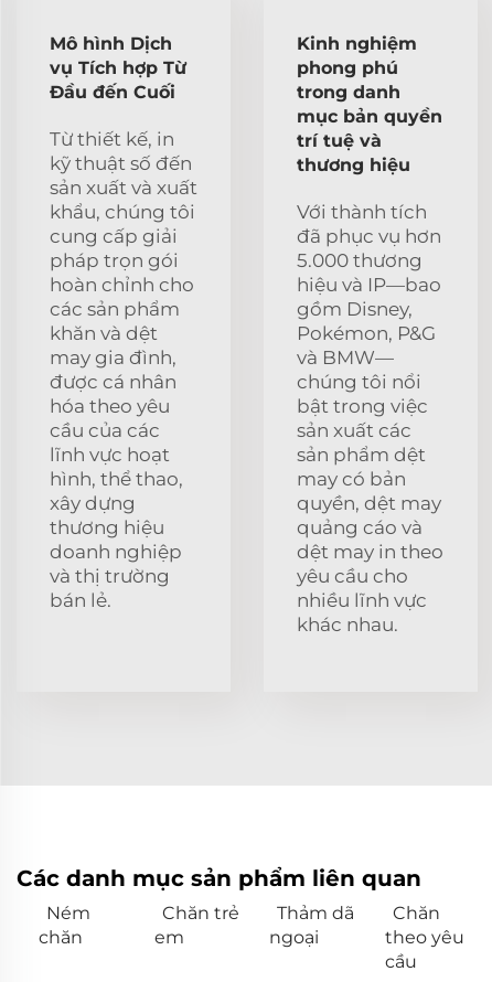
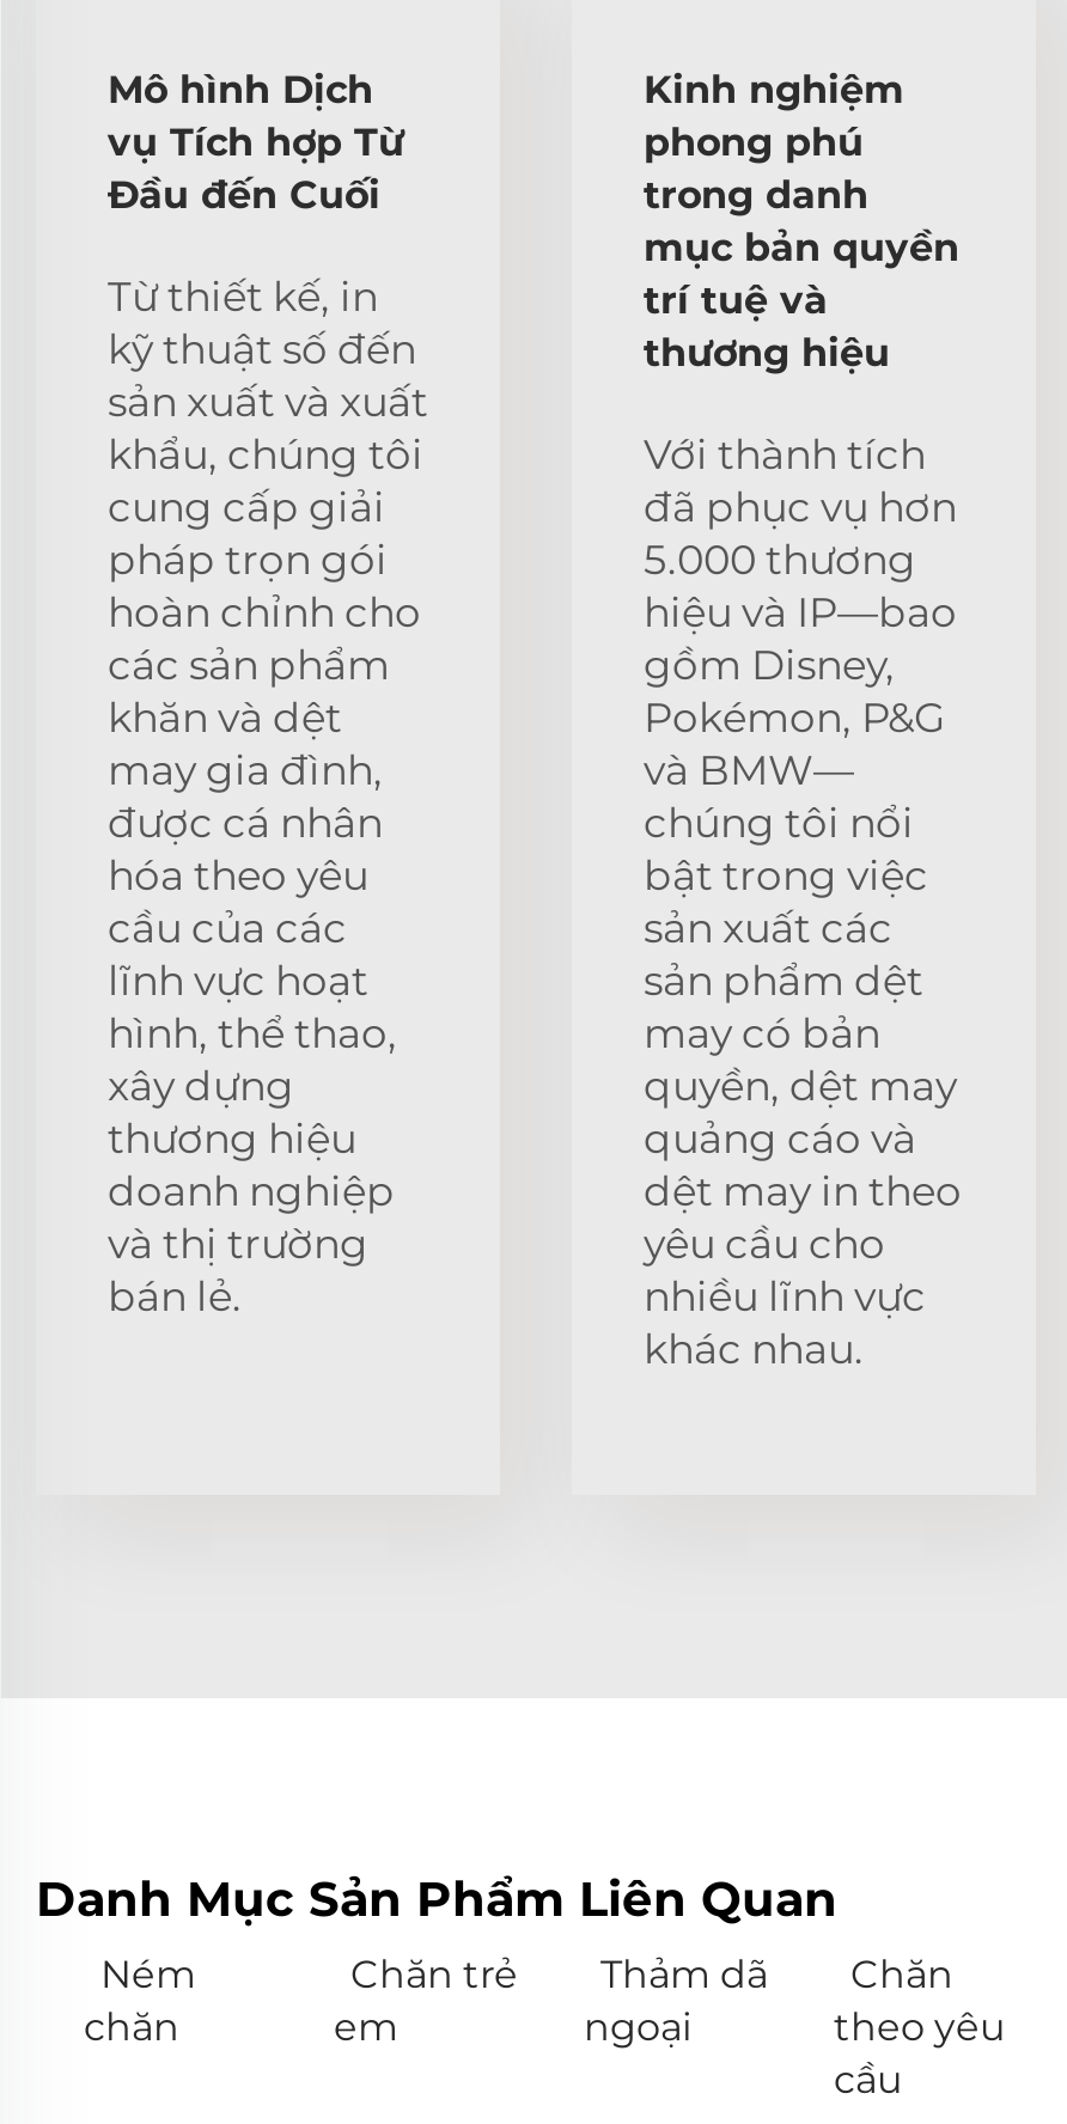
[17,865,421,892] Các danh mục sản phẩm liên quan -> [36,1870,837,1928] Danh Mục Sản Phẩm Liên Quan

